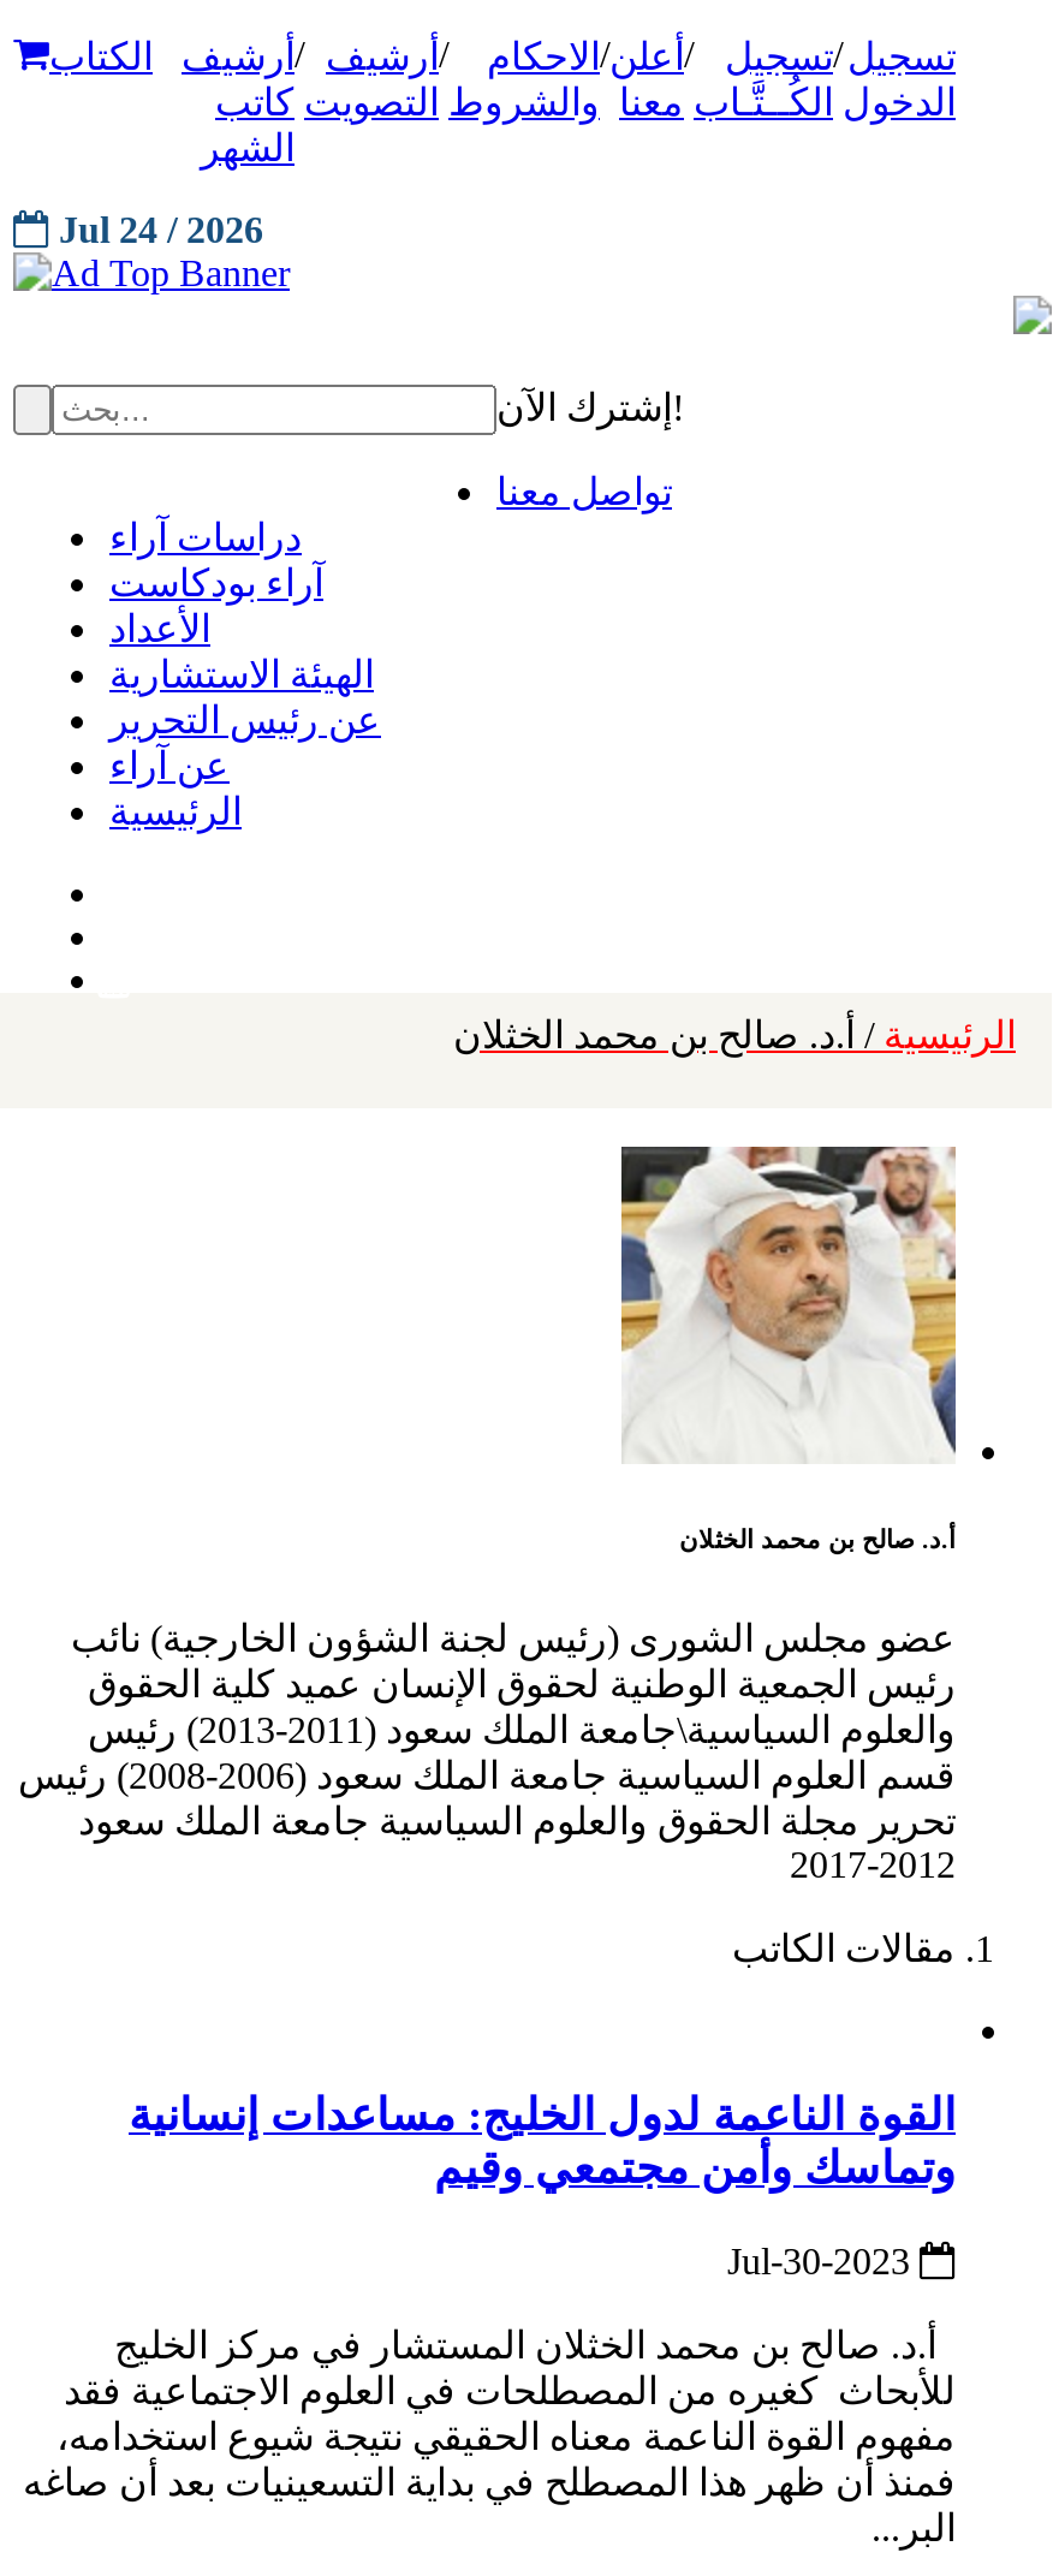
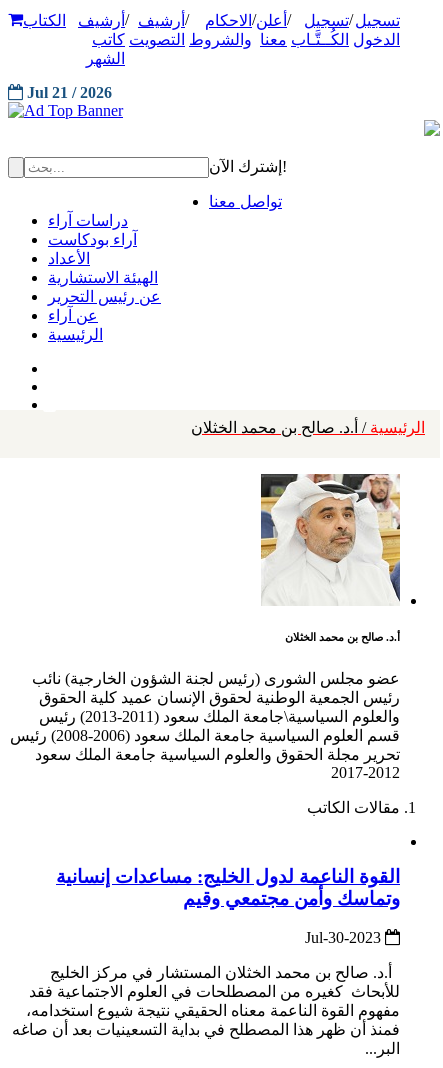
[49,209,263,250] Jul 24 / 2026 -> [23,84,112,101] Jul 21 / 2026

